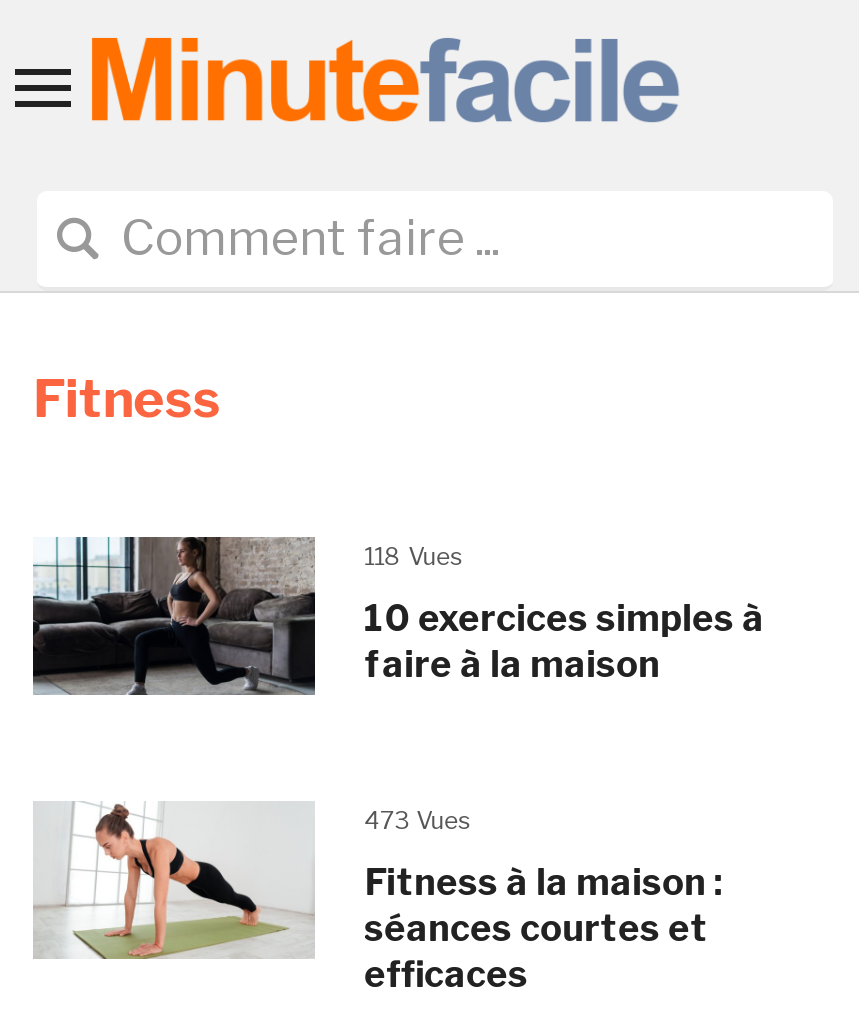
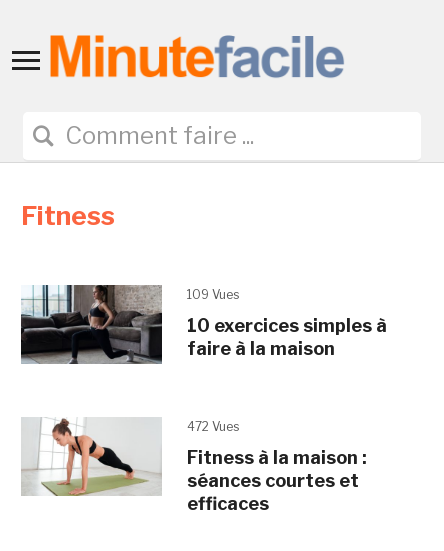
[364,540,462,570] 118 Vues -> [187,287,239,302] 109 Vues
[364,805,470,835] 473 Vues -> [187,419,239,434] 472 Vues

